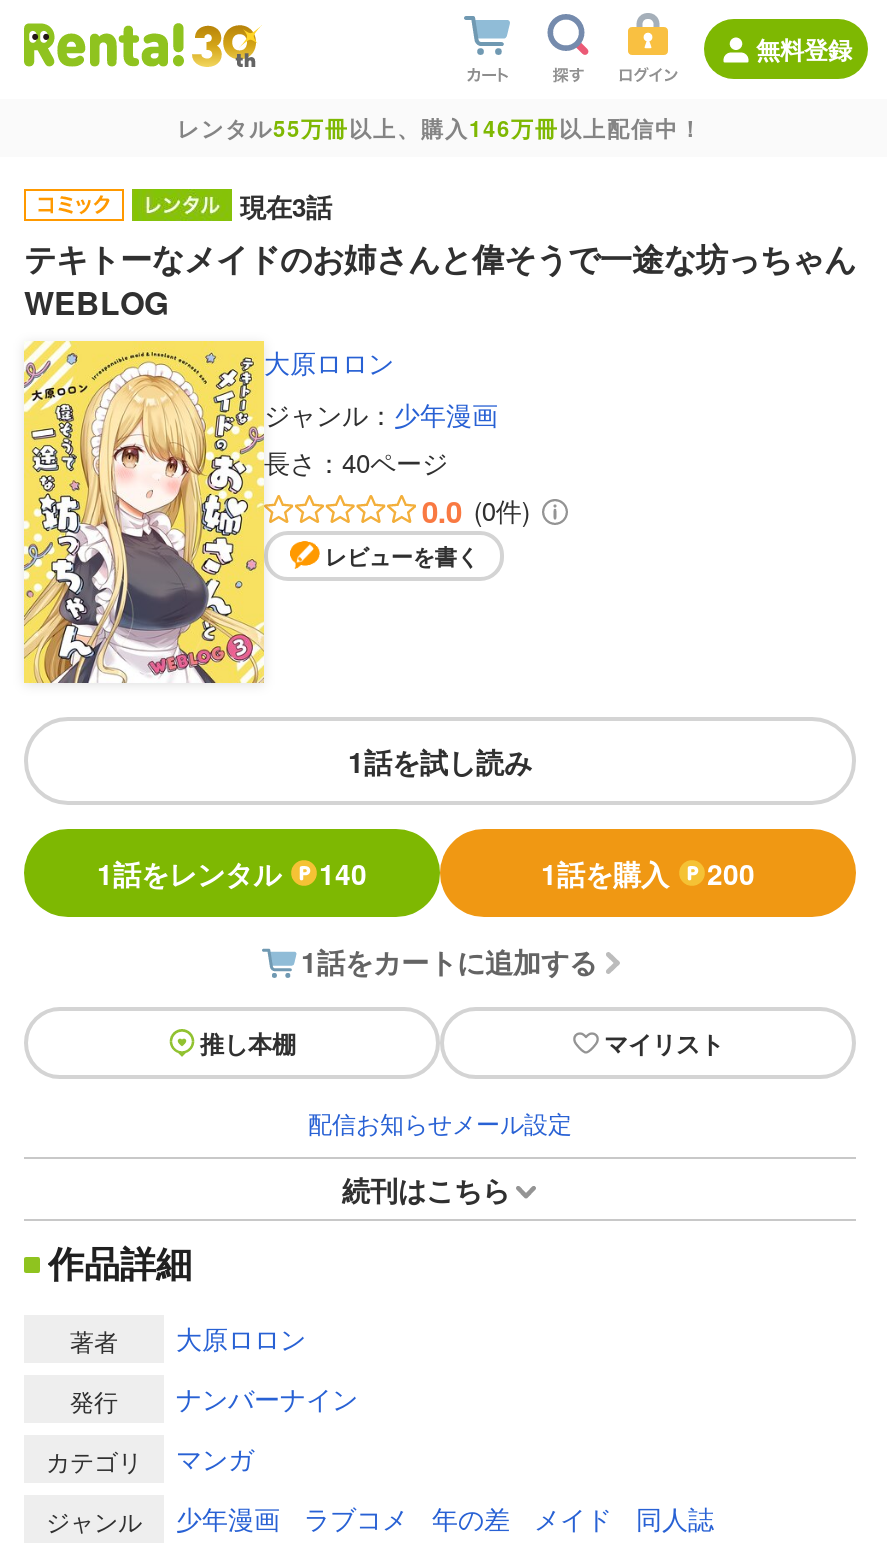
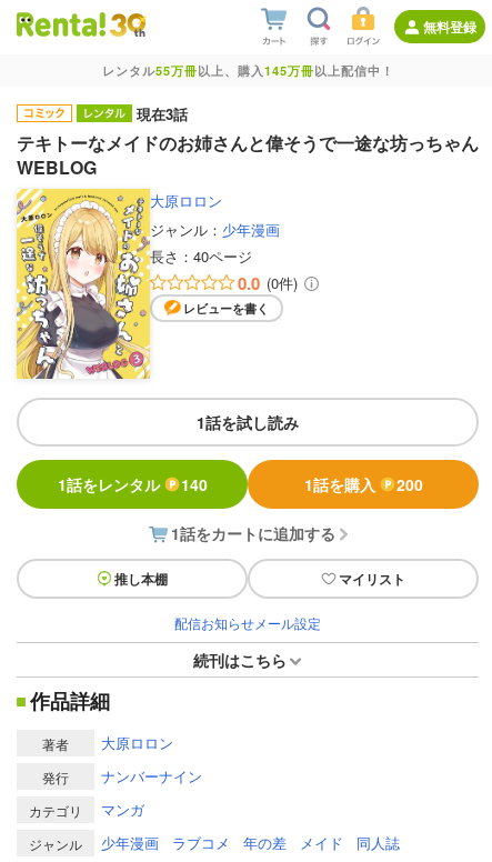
[177,113,703,143] レンタル55万冊以上、購入146万冊以上配信中！ -> [102,62,394,79] レンタル55万冊以上、購入145万冊以上配信中！

